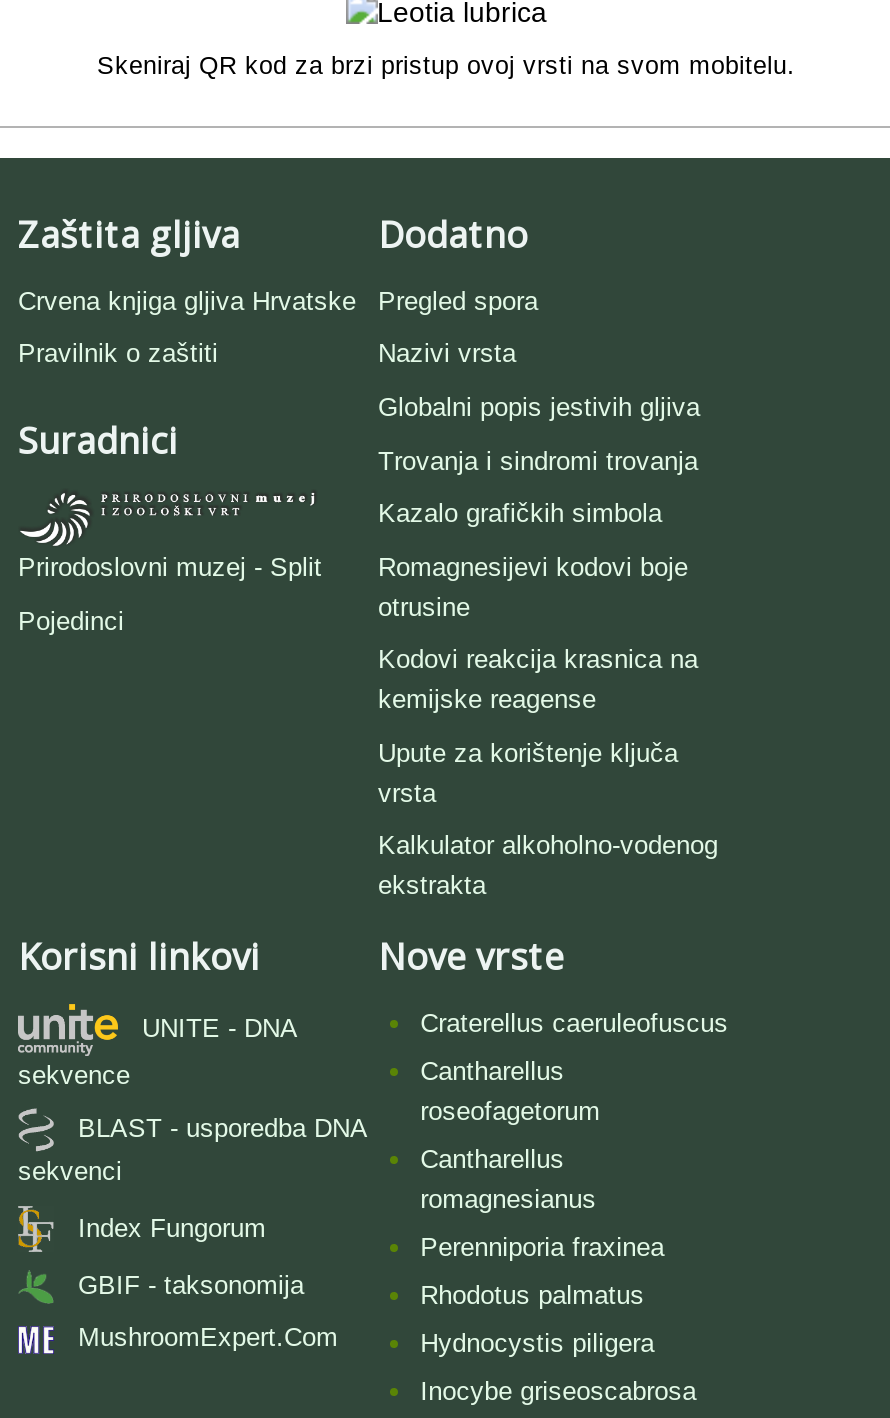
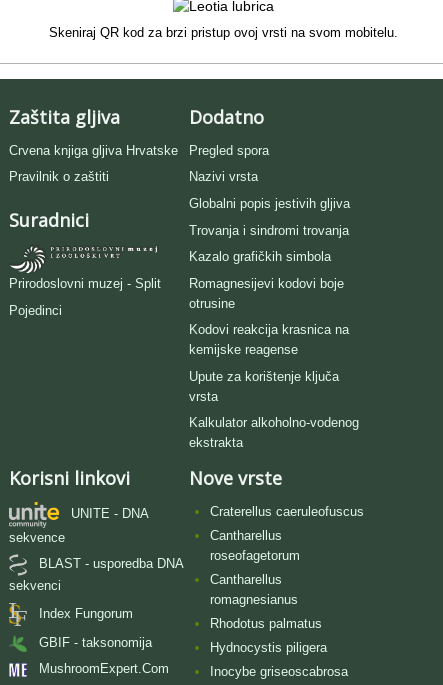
[420,1232,664,1262] Perenniporia fraxinea -> none

